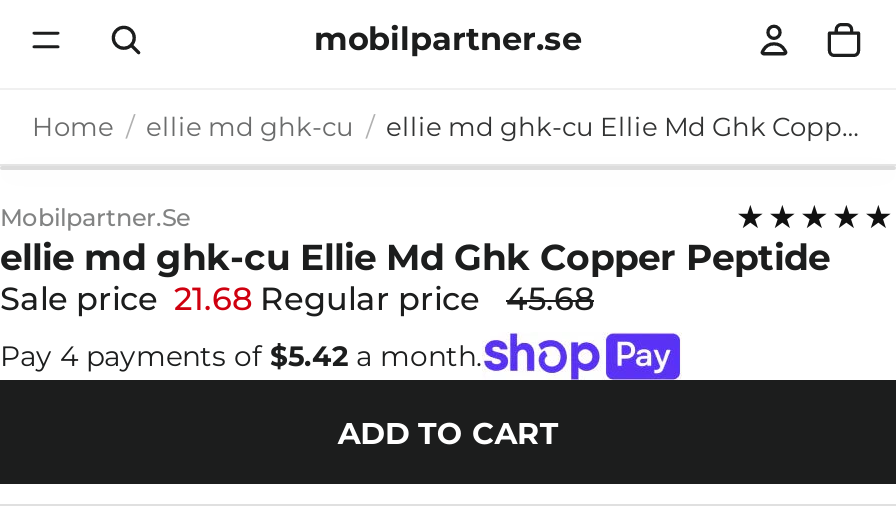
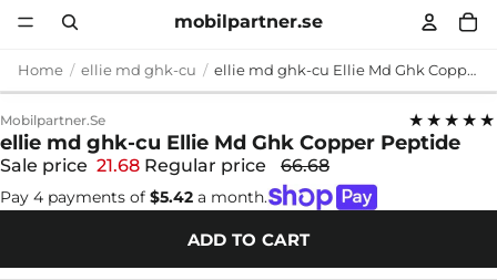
[0,280,594,318] Sale price 21.68 Regular price 45.68 -> [0,155,329,176] Sale price 21.68 Regular price 66.68

